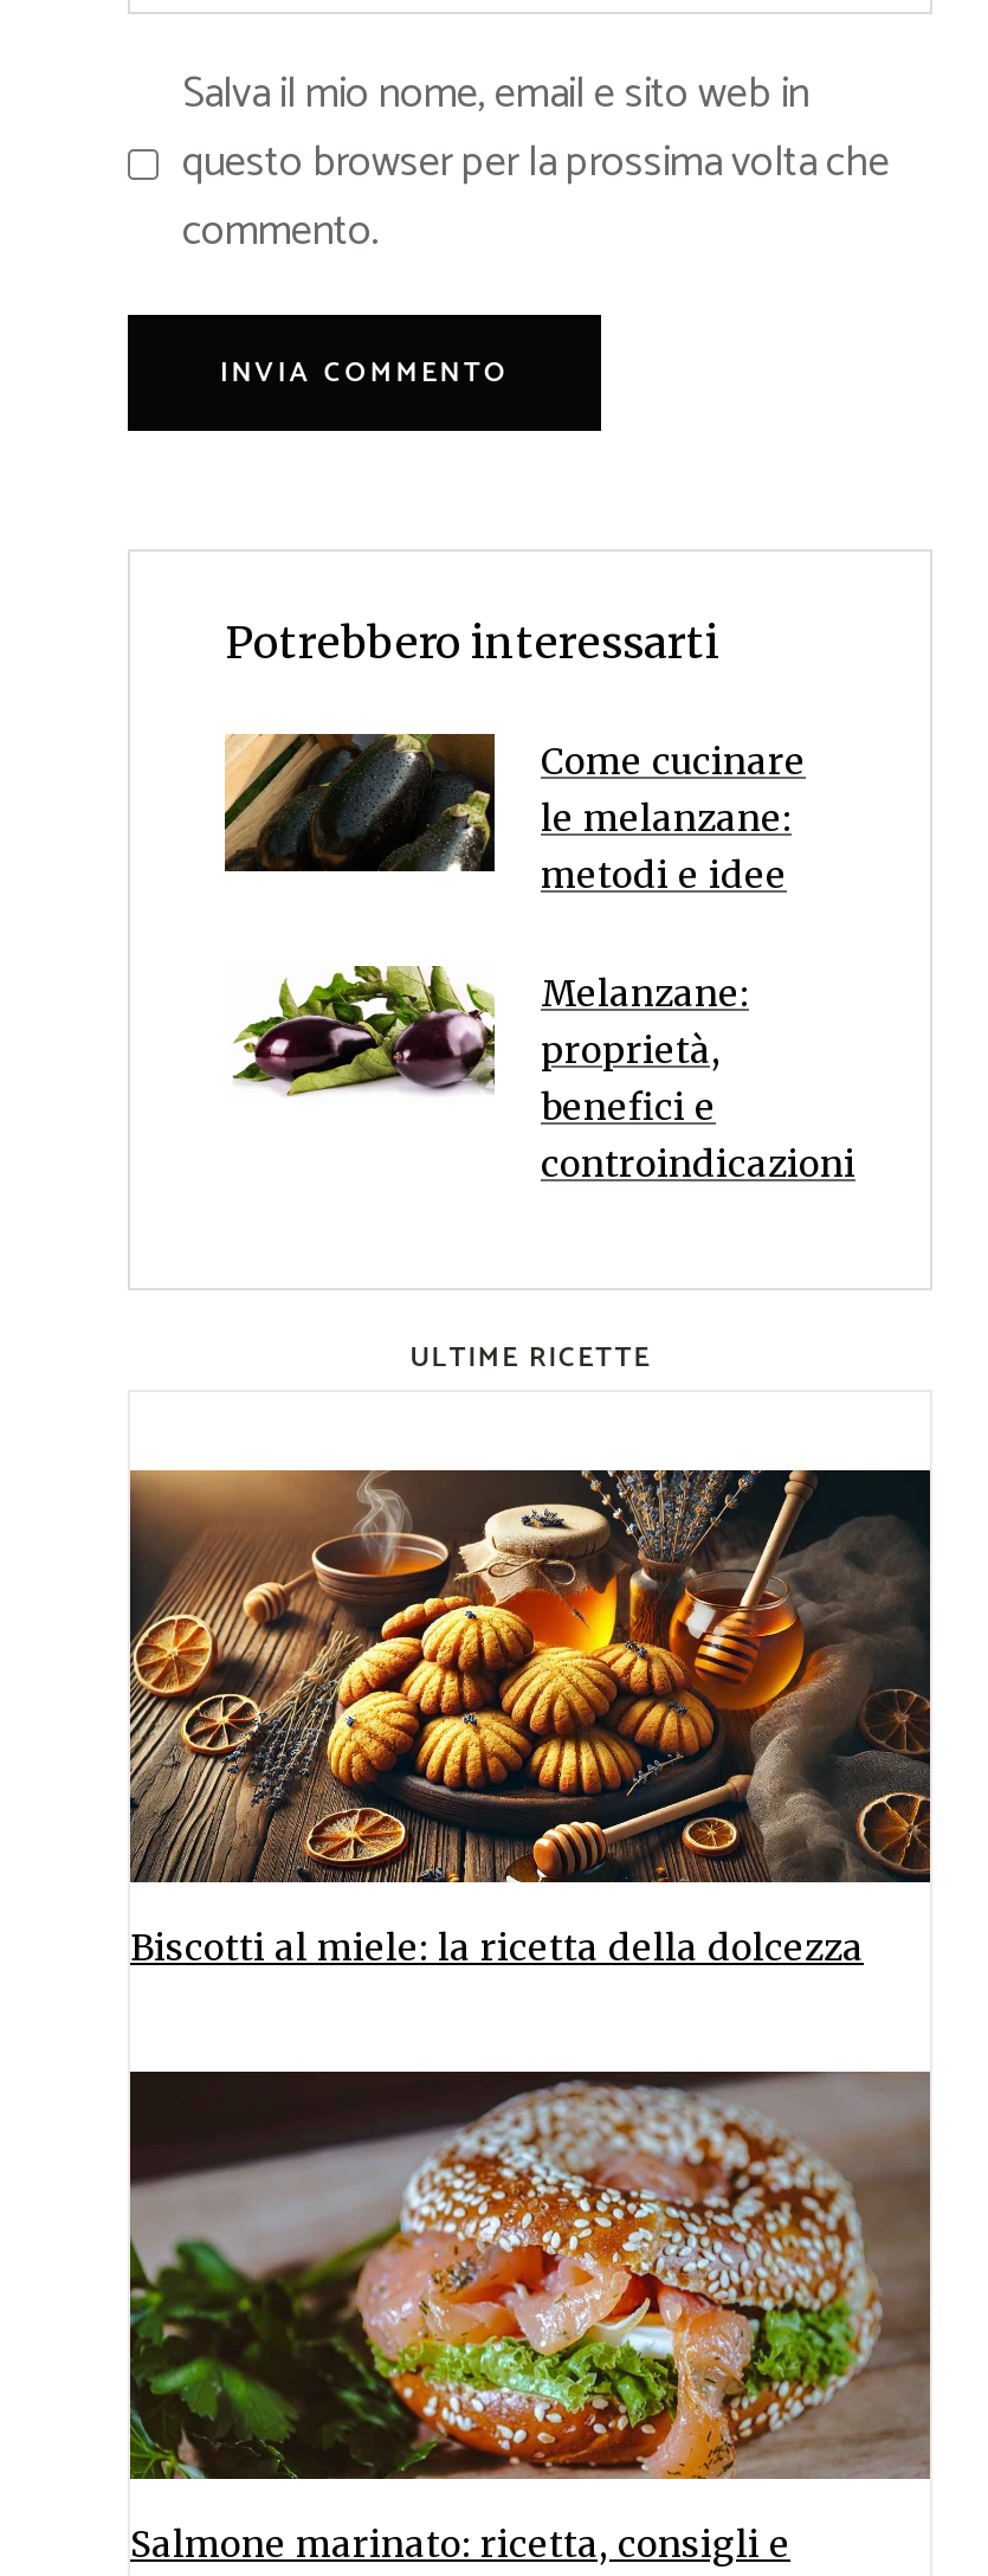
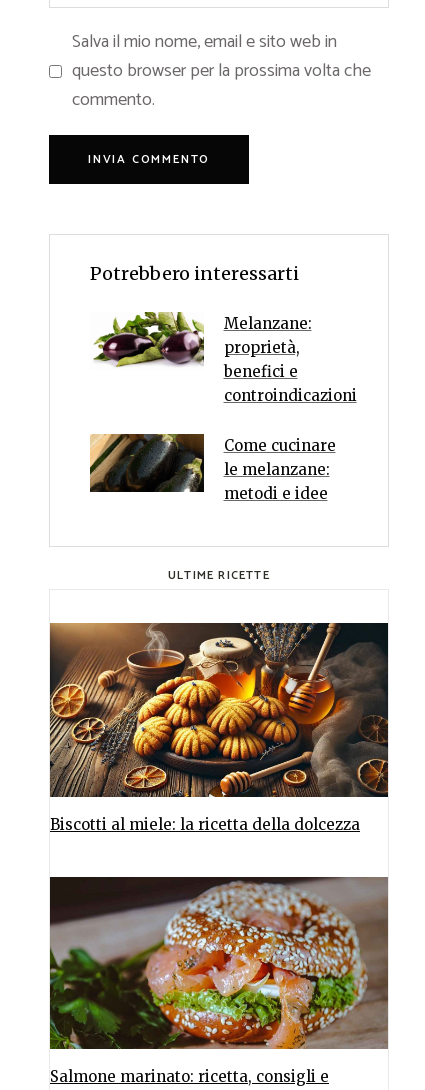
moved [222,732,806,897] -> [89,433,335,503]: [image] | Come cucinare | le melanzane: | metodi e idee
moved [234,961,855,1186] -> [94,310,356,405]: [image] | Melanzane: | proprietà, | benefici e | controindicazioni

